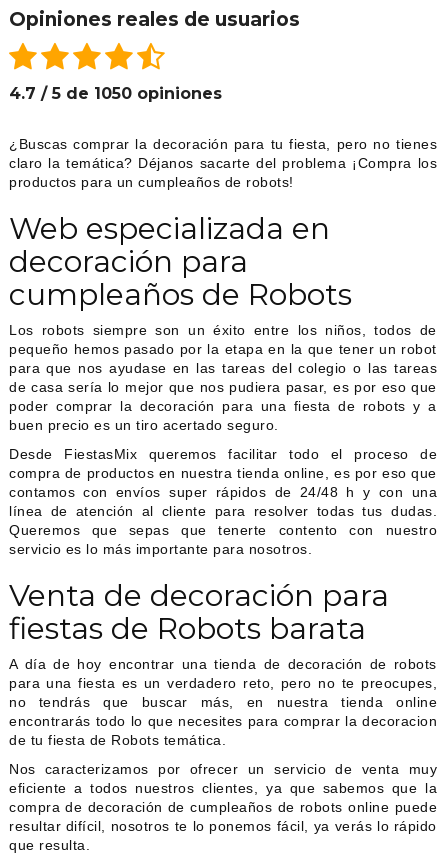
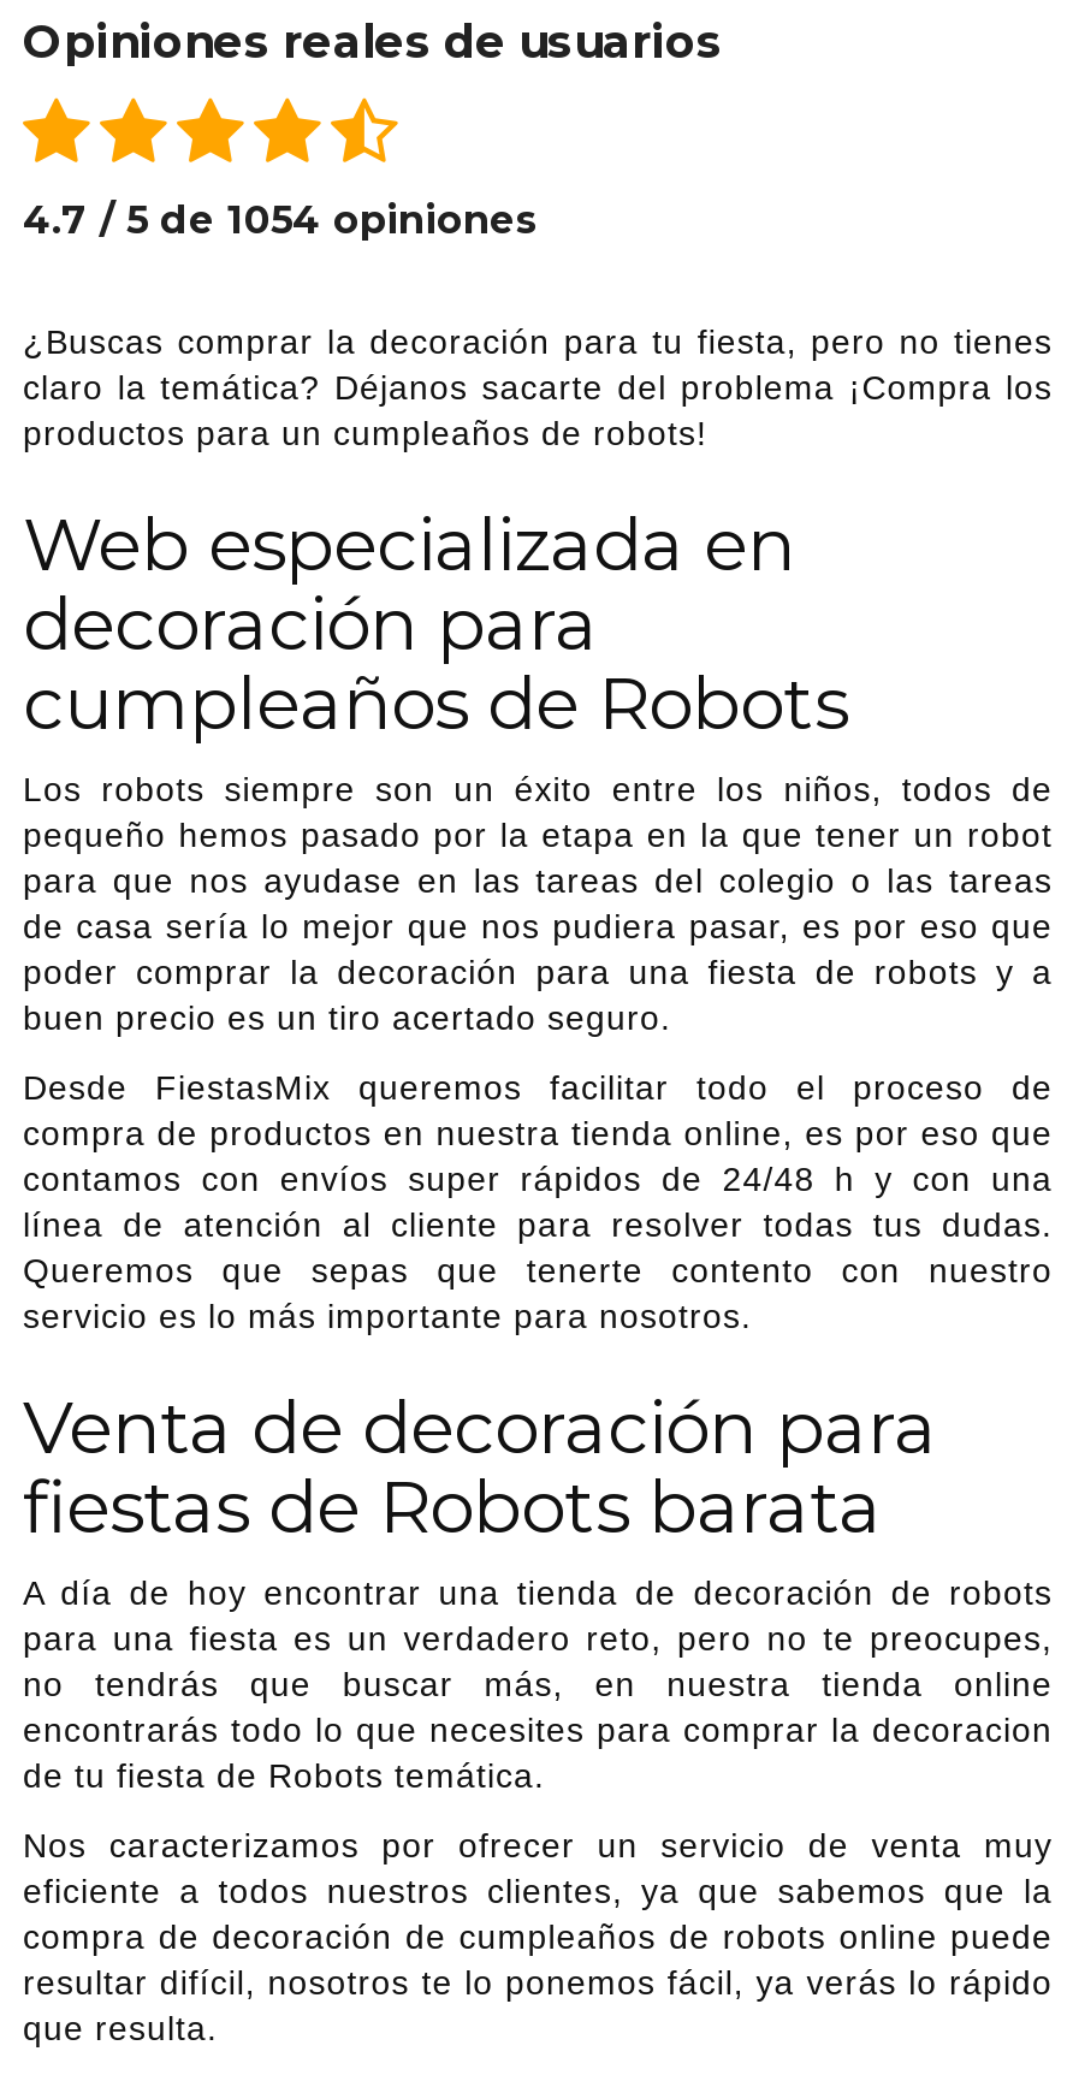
[9,84,222,103] 4.7 / 5 de 1050 opiniones -> [23,197,538,243] 4.7 / 5 de 1054 opiniones

